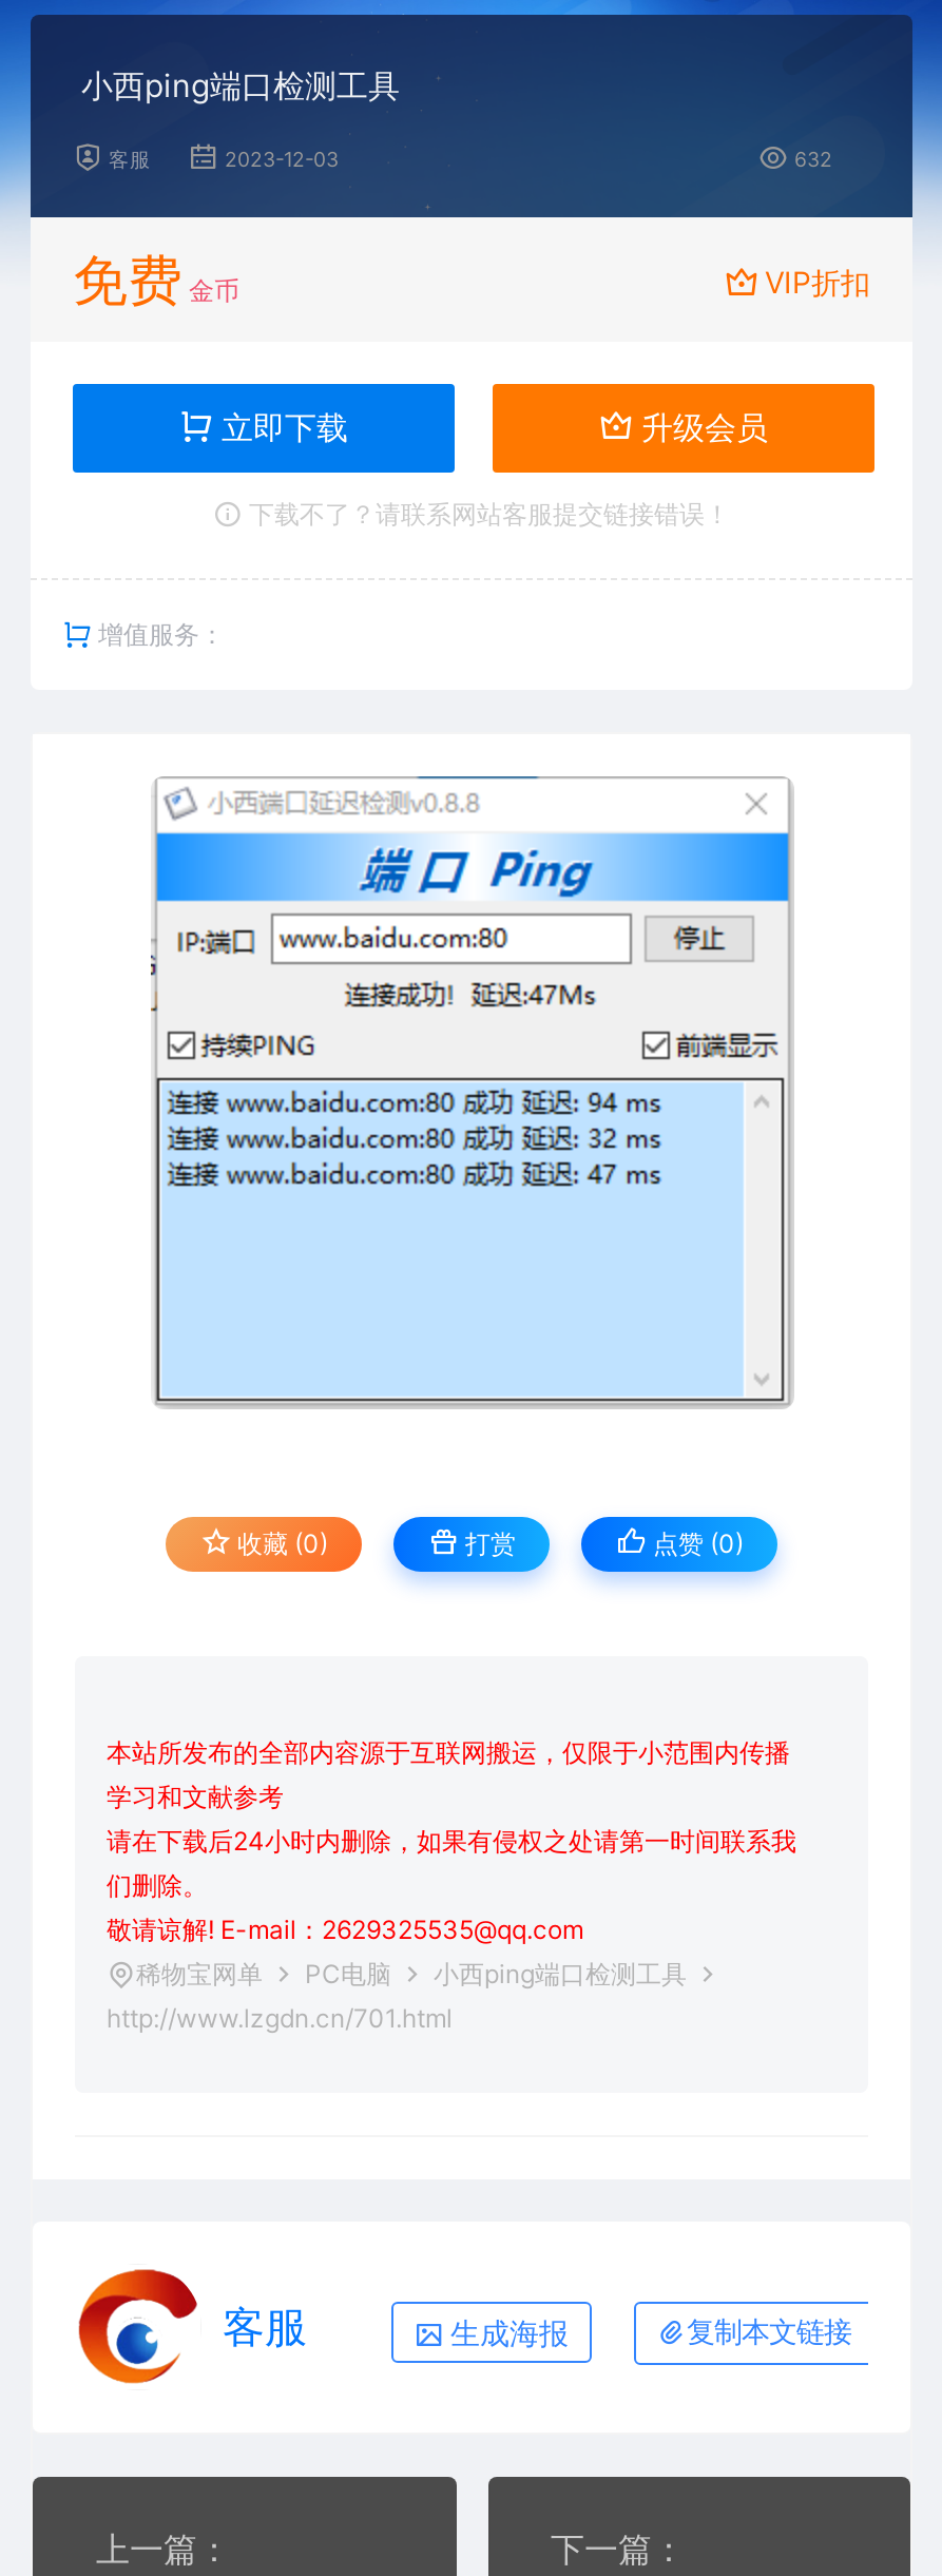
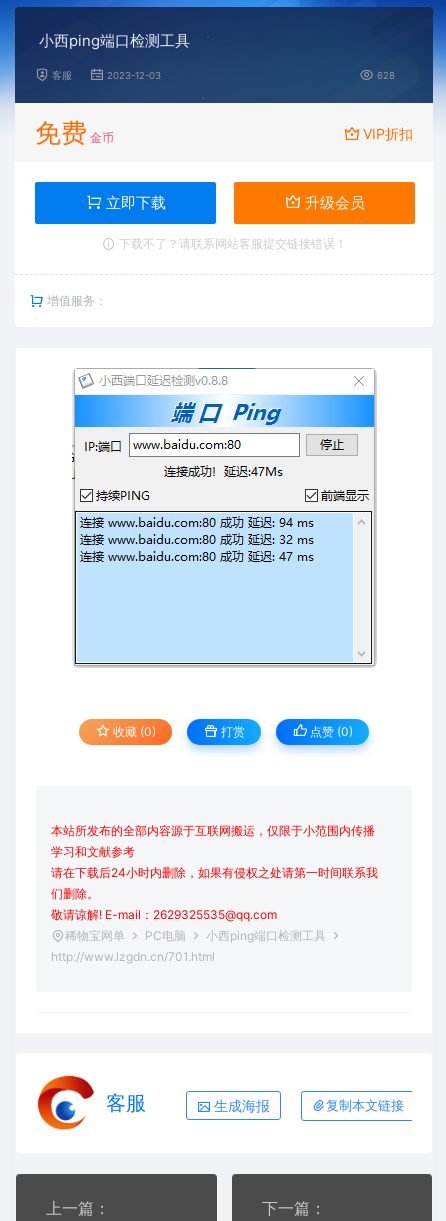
[788,148,832,171] 632 -> [374,70,395,81] 628

